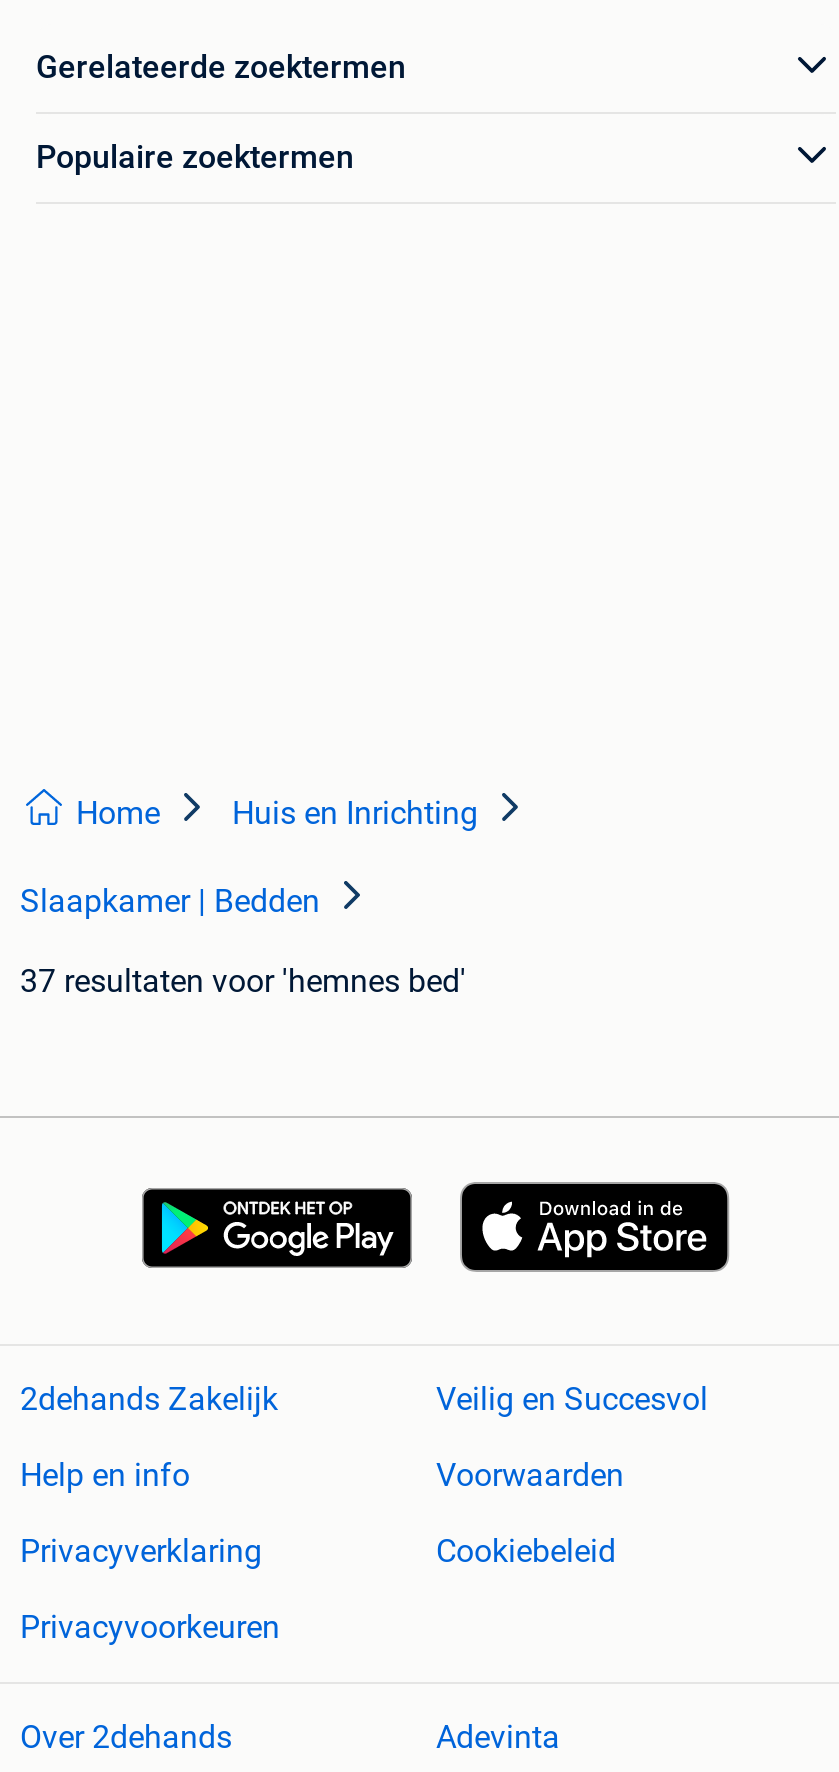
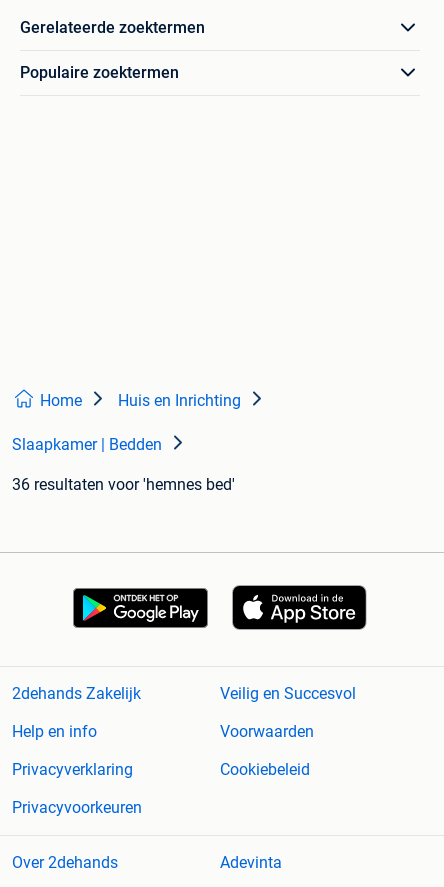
[20,961,466,999] 37 resultaten voor 'hemnes bed' -> [12,475,235,494] 36 resultaten voor 'hemnes bed'

